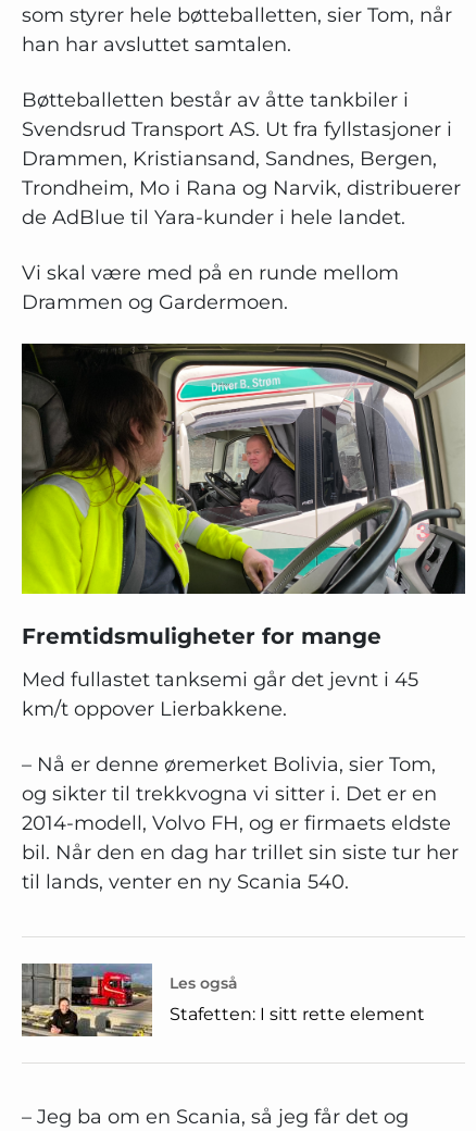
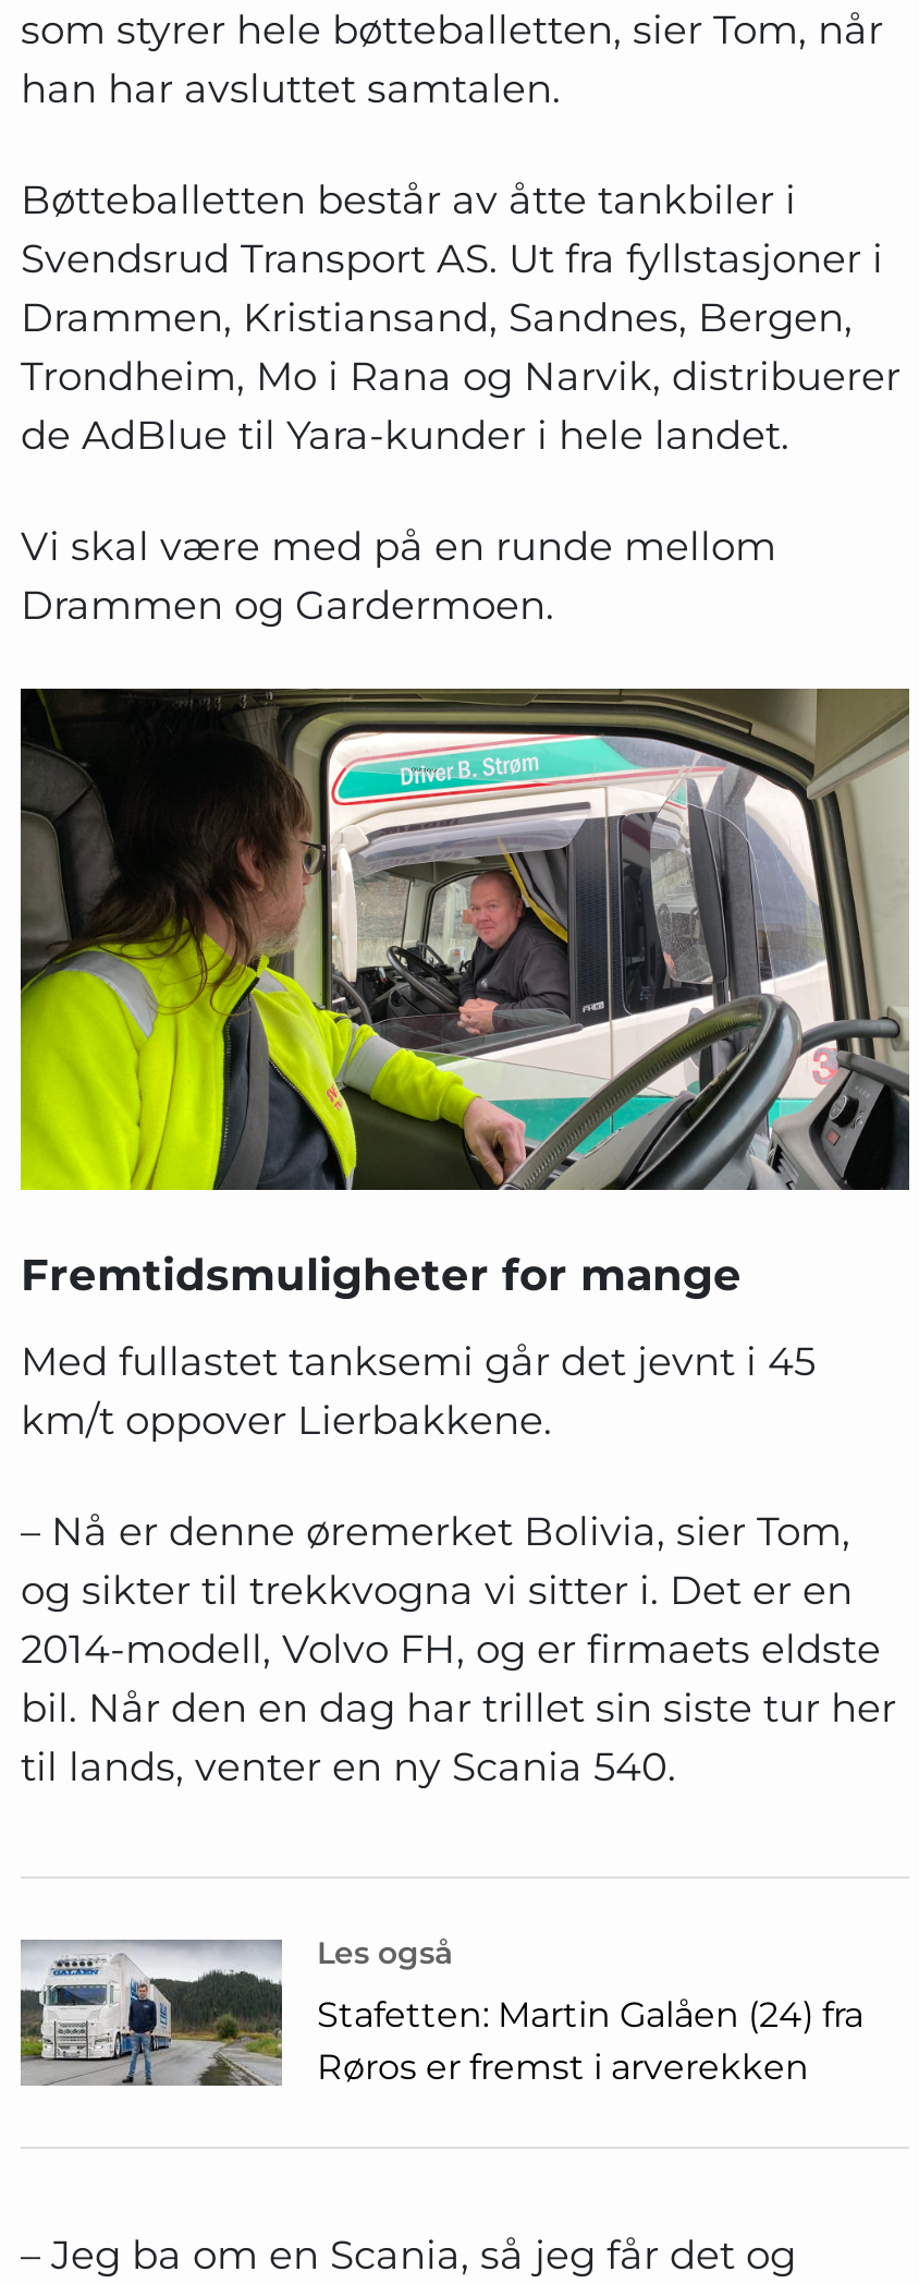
[21,962,425,1037] [image] | Stafetten: I sitt rette element -> [21,1931,863,2088] [image] | Stafetten: Martin Galåen (24) fra | Røros er fremst i arverekken

